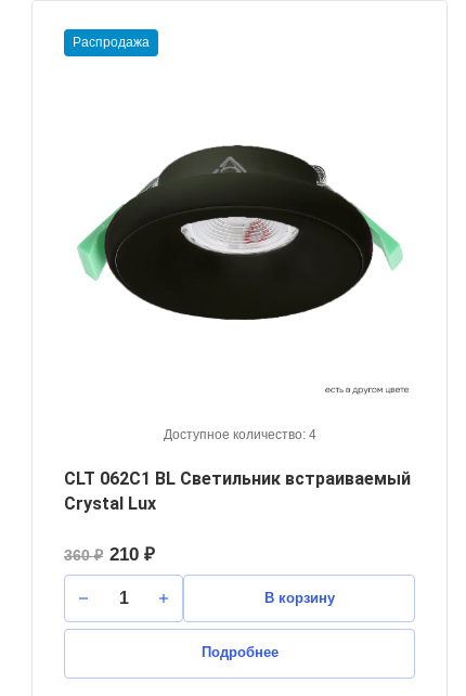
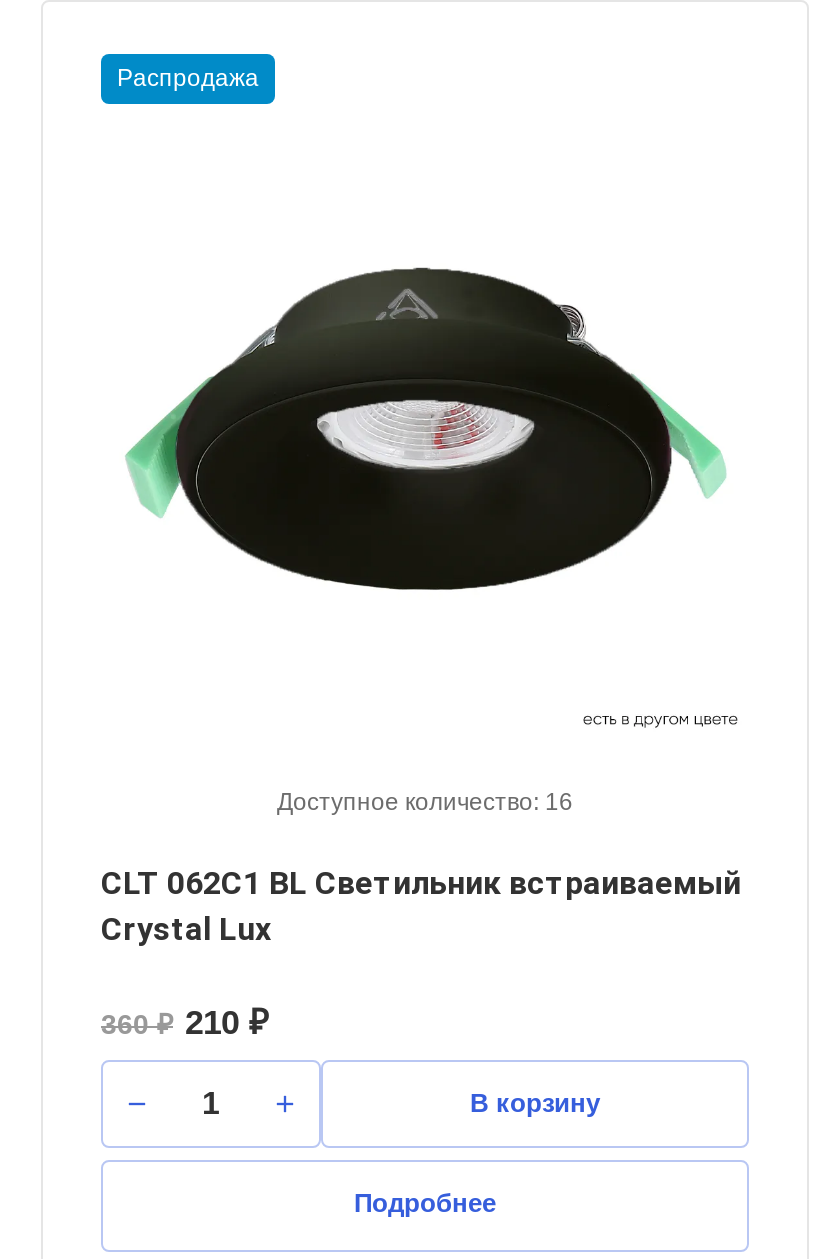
[163,428,316,443] Доступное количество: 4 -> [277,789,573,817] Доступное количество: 16

